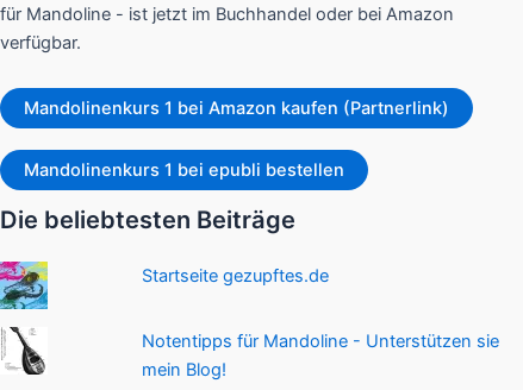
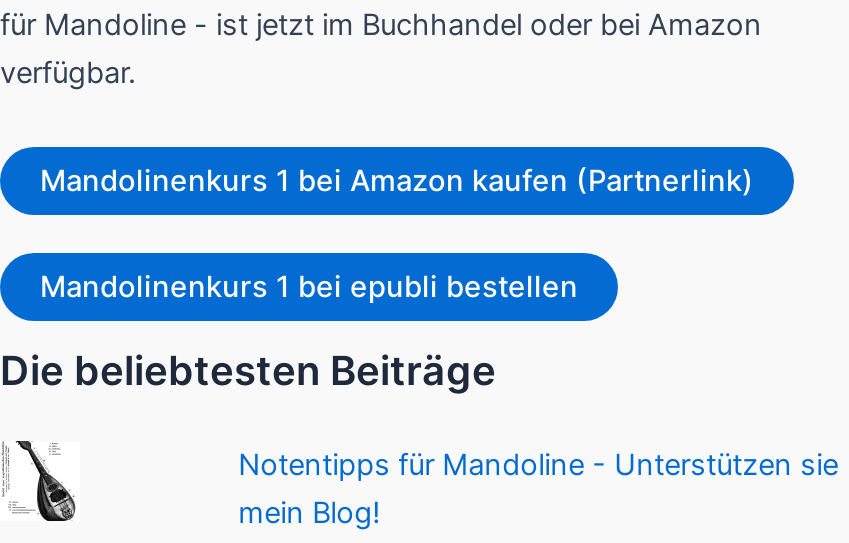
[4,260,49,310] [image] -> none
[142,265,329,286] Startseite gezupftes.de -> none

